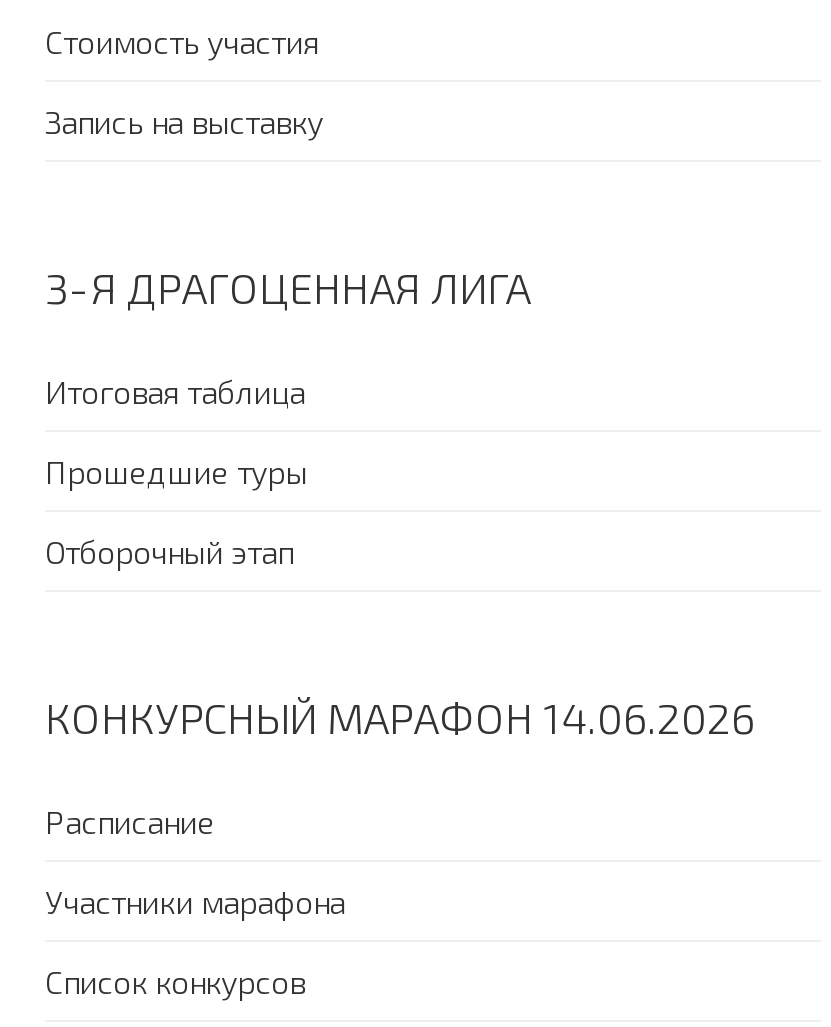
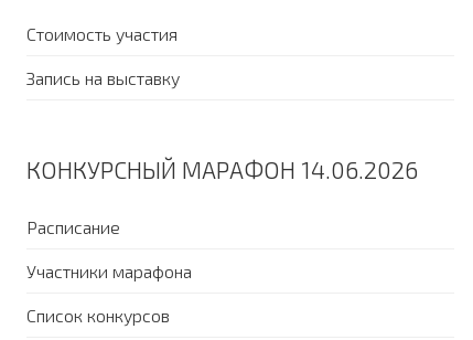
[45,261,531,569] 3-Я ДРАГОЦЕННАЯ ЛИГА | Итоговая таблица | Прошедшие туры | Отборочный этап -> none

